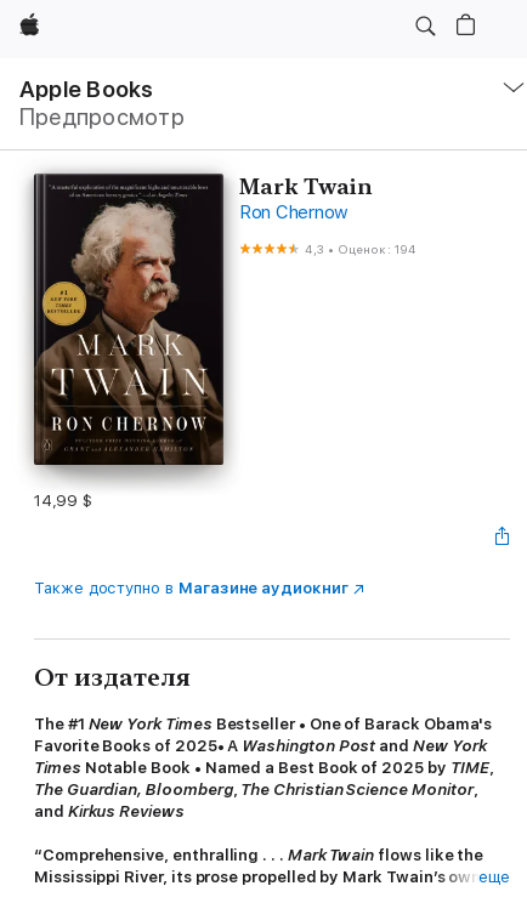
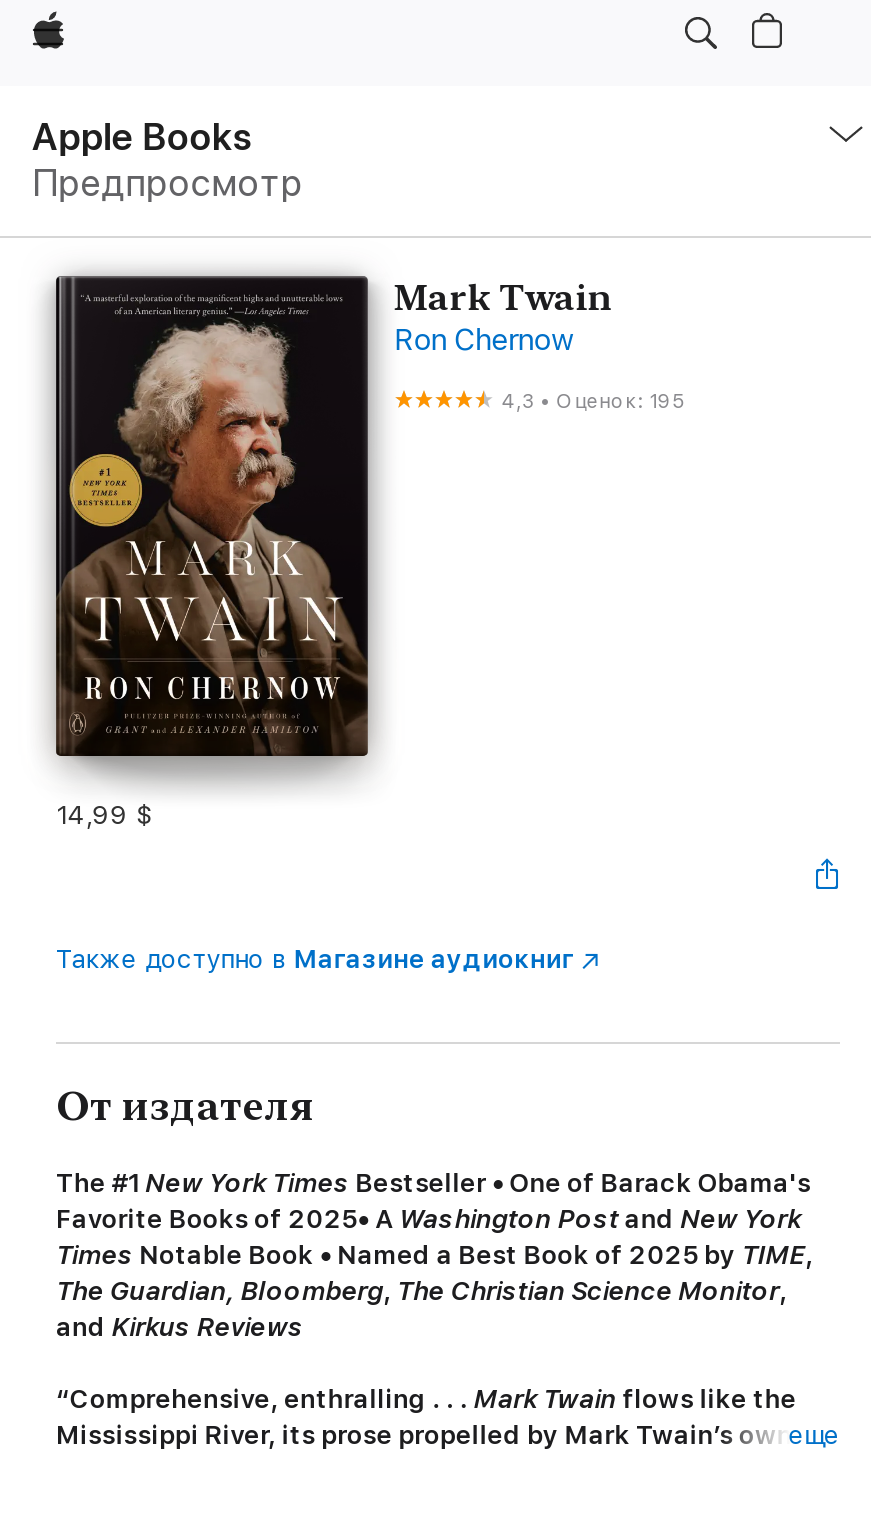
[305,242,416,256] 4,3 • Оценок: 194 -> [502,388,686,412] 4,3 • Оценок: 195

